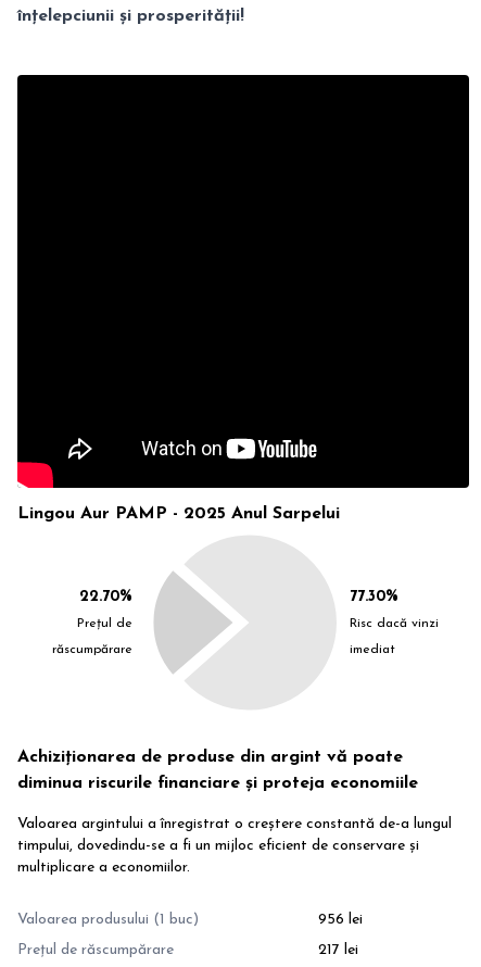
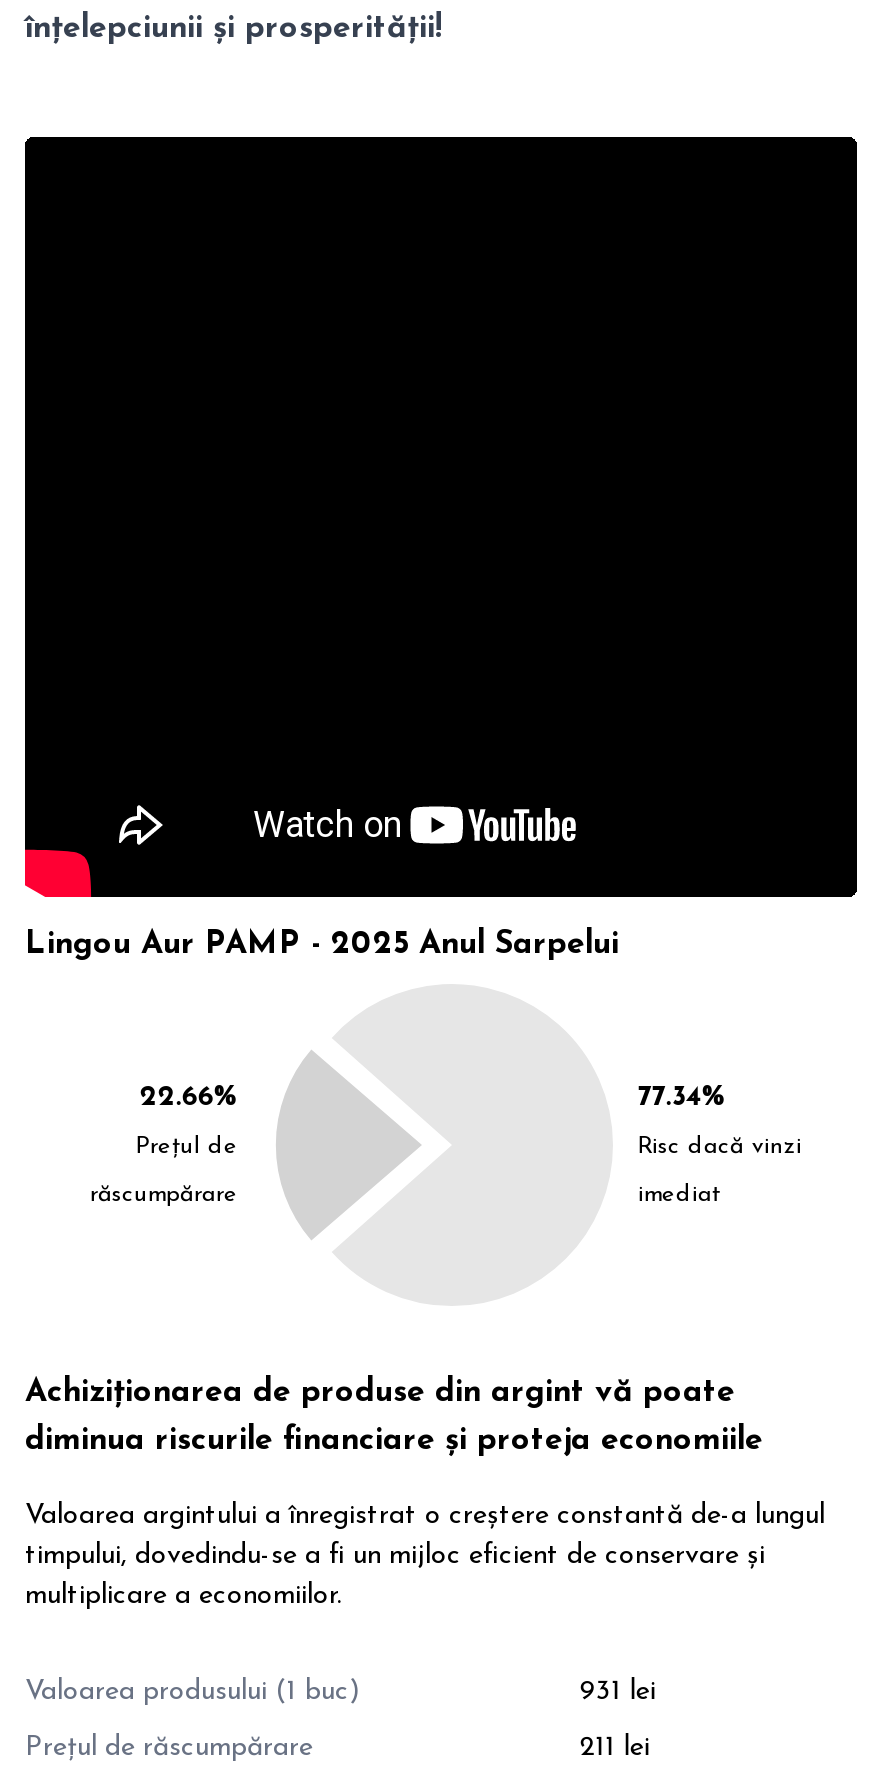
[80,589,133,605] 22.70% -> [140,1083,238,1113] 22.66%
[350,589,399,605] 77.30% -> [638,1083,726,1113] 77.34%
[318,912,363,928] 956 lei -> [580,1677,656,1707] 931 lei
[318,942,359,958] 217 lei -> [580,1733,650,1763] 211 lei

